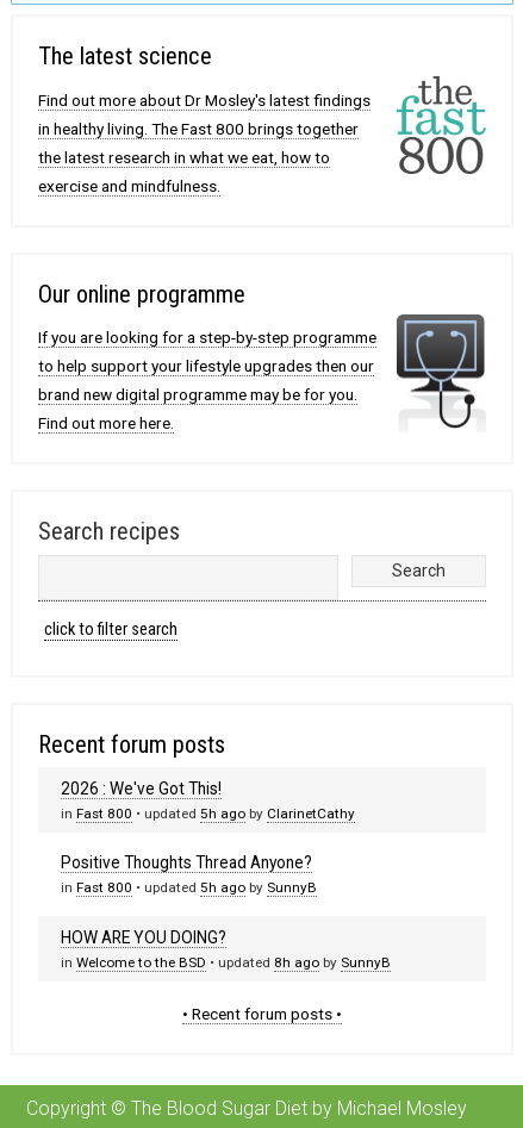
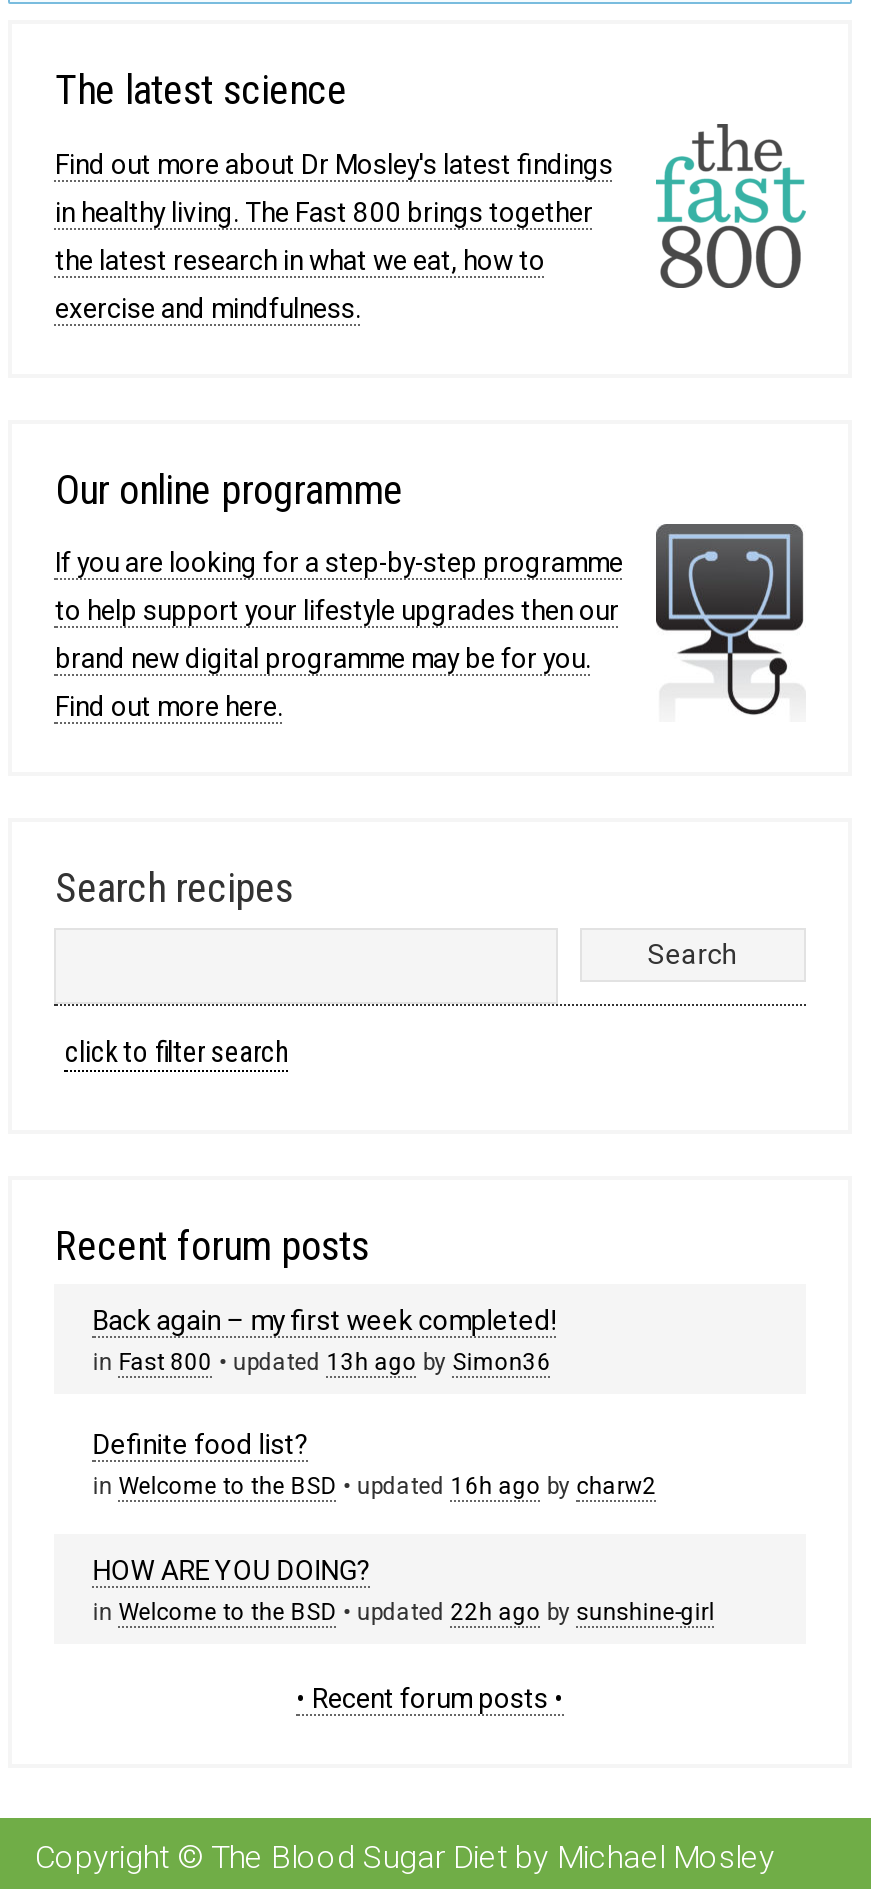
[61,779,355,822] 2026 : We've Got This! | in Fast 800 • updated 5h ago by ClarinetCathy -> [92,1303,556,1375] Back again – my first week completed! | in Fast 800 • updated 13h ago by Simon36
[61,853,317,896] Positive Thoughts Thread Anyone? | in Fast 800 • updated 5h ago by SunnyB -> [92,1428,656,1500] Definite food list? | in Welcome to the BSD • updated 16h ago by charw2
[61,954,391,970] in Welcome to the BSD • updated 8h ago by SunnyB -> [92,1597,714,1625] in Welcome to the BSD • updated 22h ago by sunshine-girl

